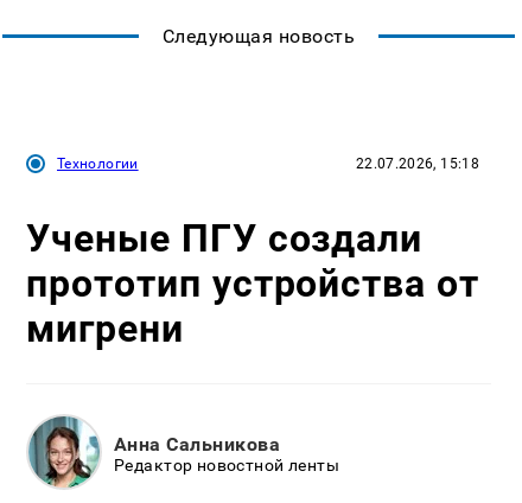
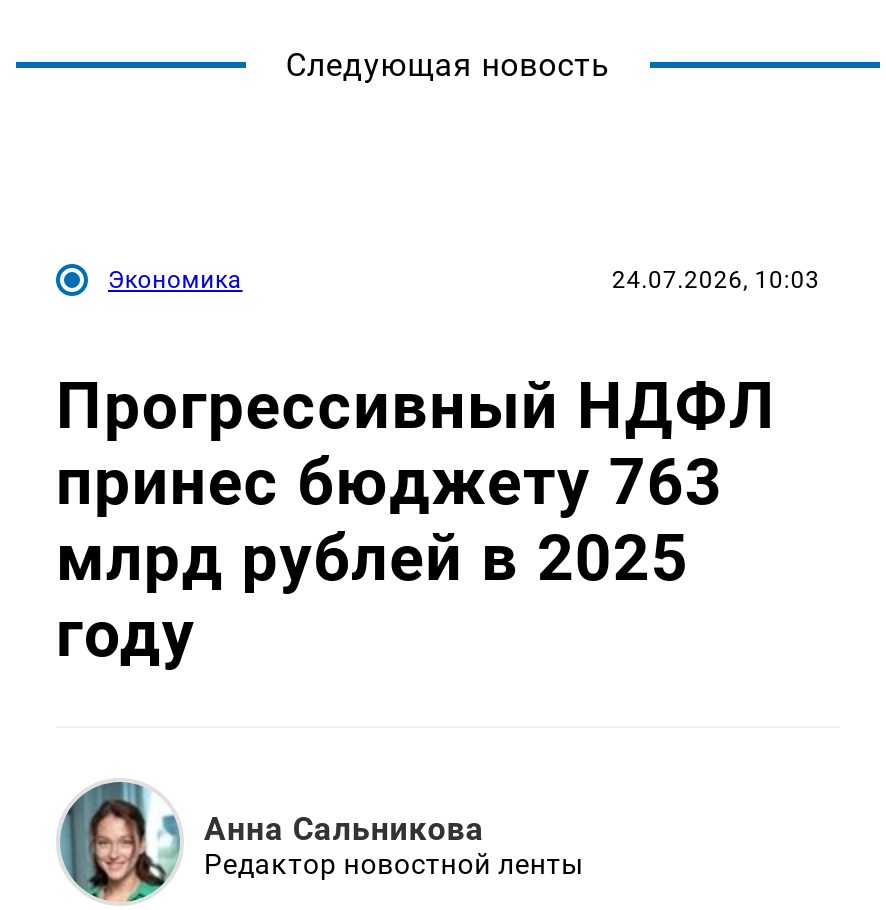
[57,155,479,172] Технологии | 22.07.2026, 15:18 -> [108,265,820,293] Экономика | 24.07.2026, 10:03
[26,216,479,352] Ученые ПГУ создали | прототип устройства от | мигрени -> [56,369,777,673] Прогрессивный НДФЛ | принес бюджету 763 | млрд рублей в 2025 | году

